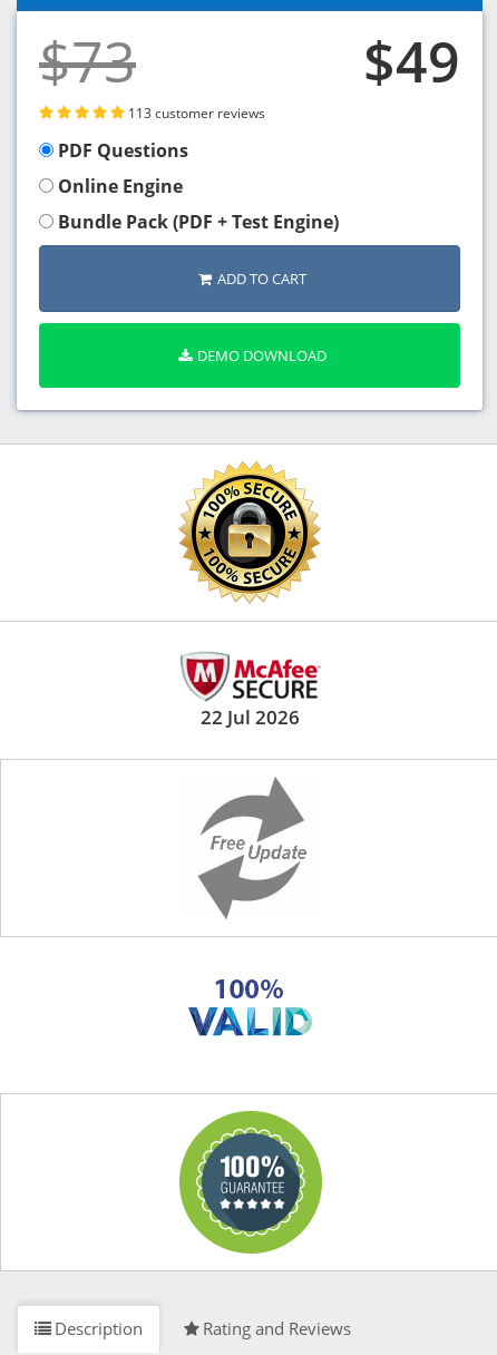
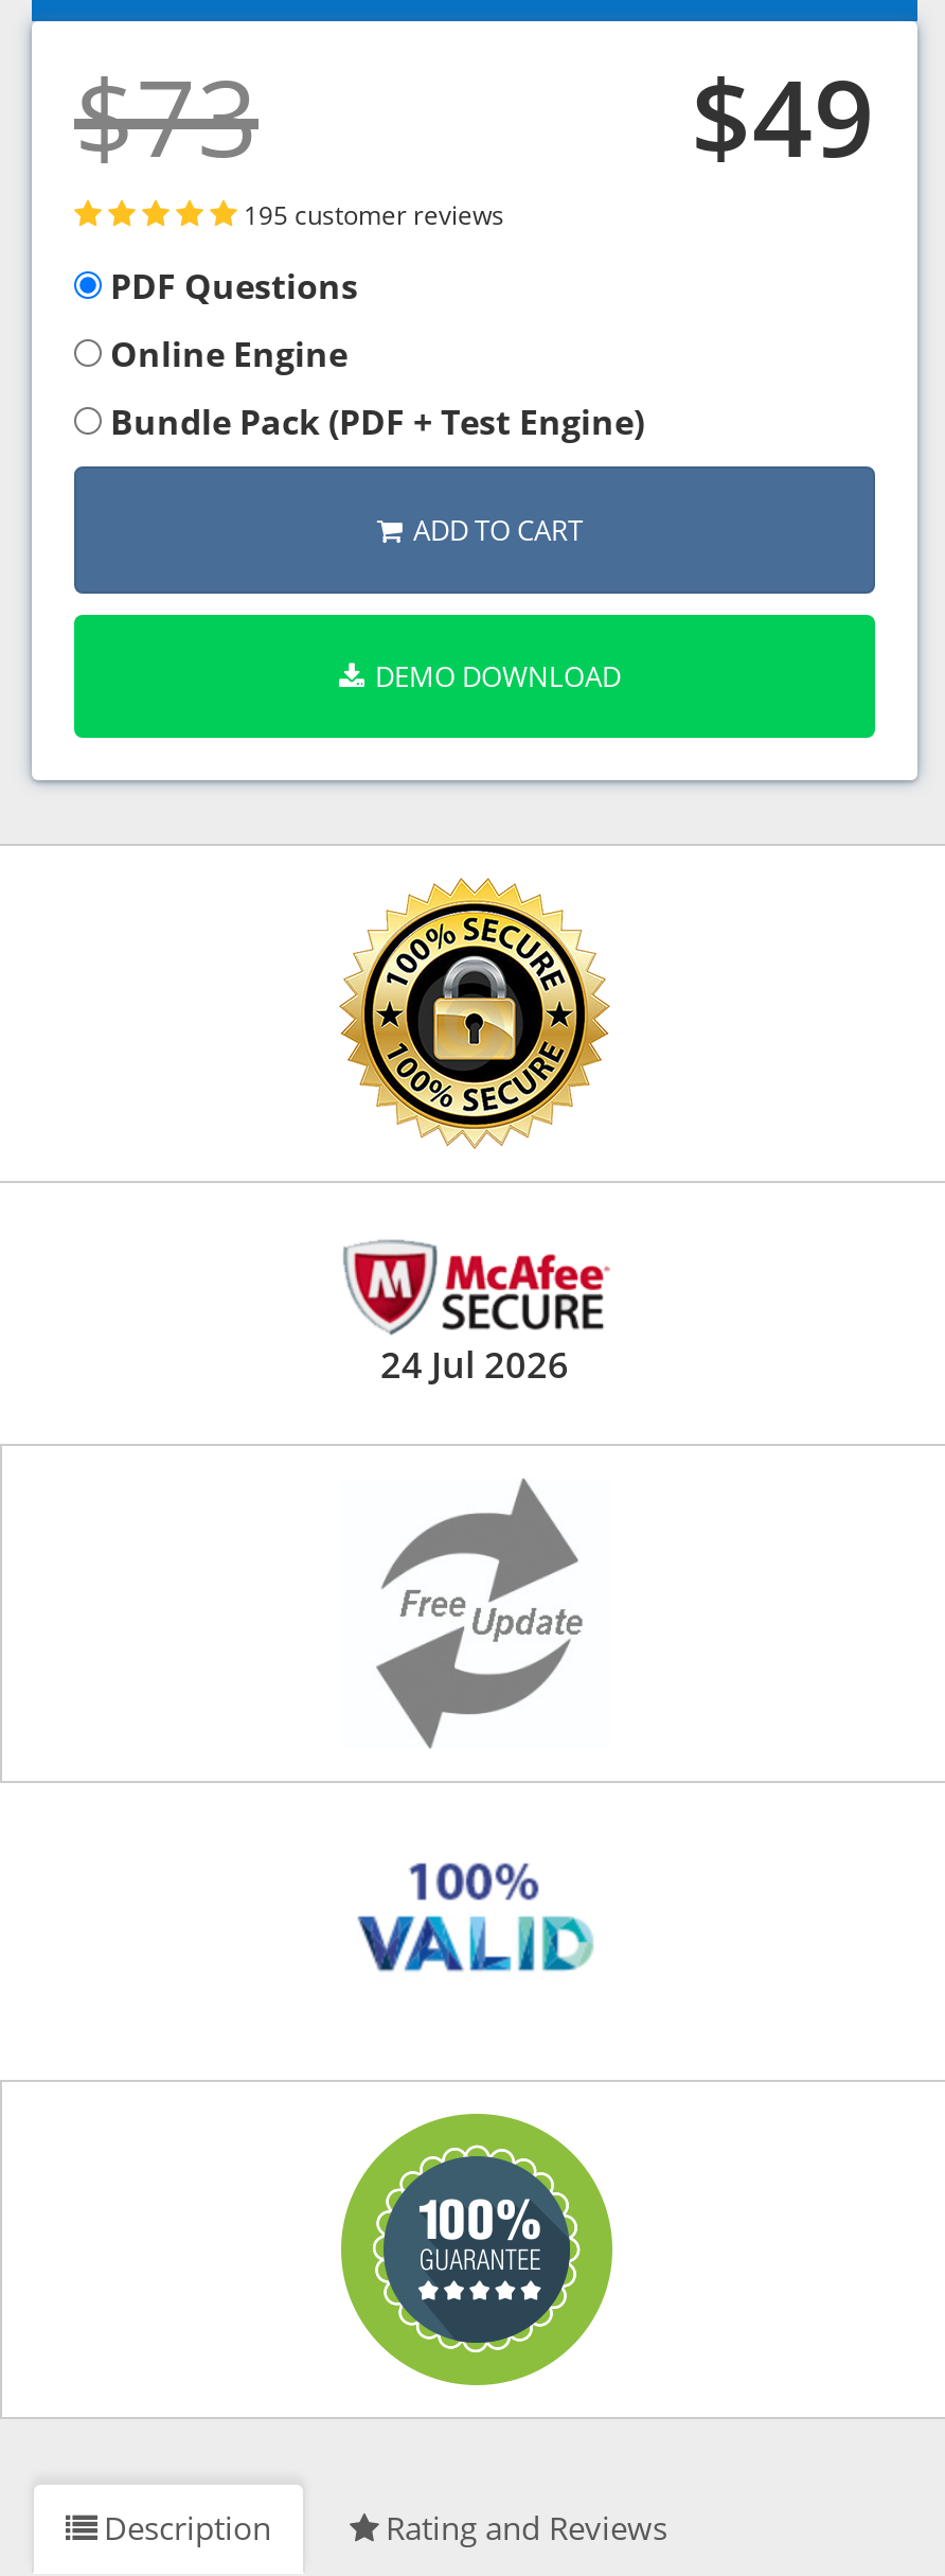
[128,104,265,121] 113 customer reviews -> [244,197,504,231] 195 customer reviews
[200,705,299,730] 22 Jul 2026 -> [380,1341,569,1390] 24 Jul 2026

